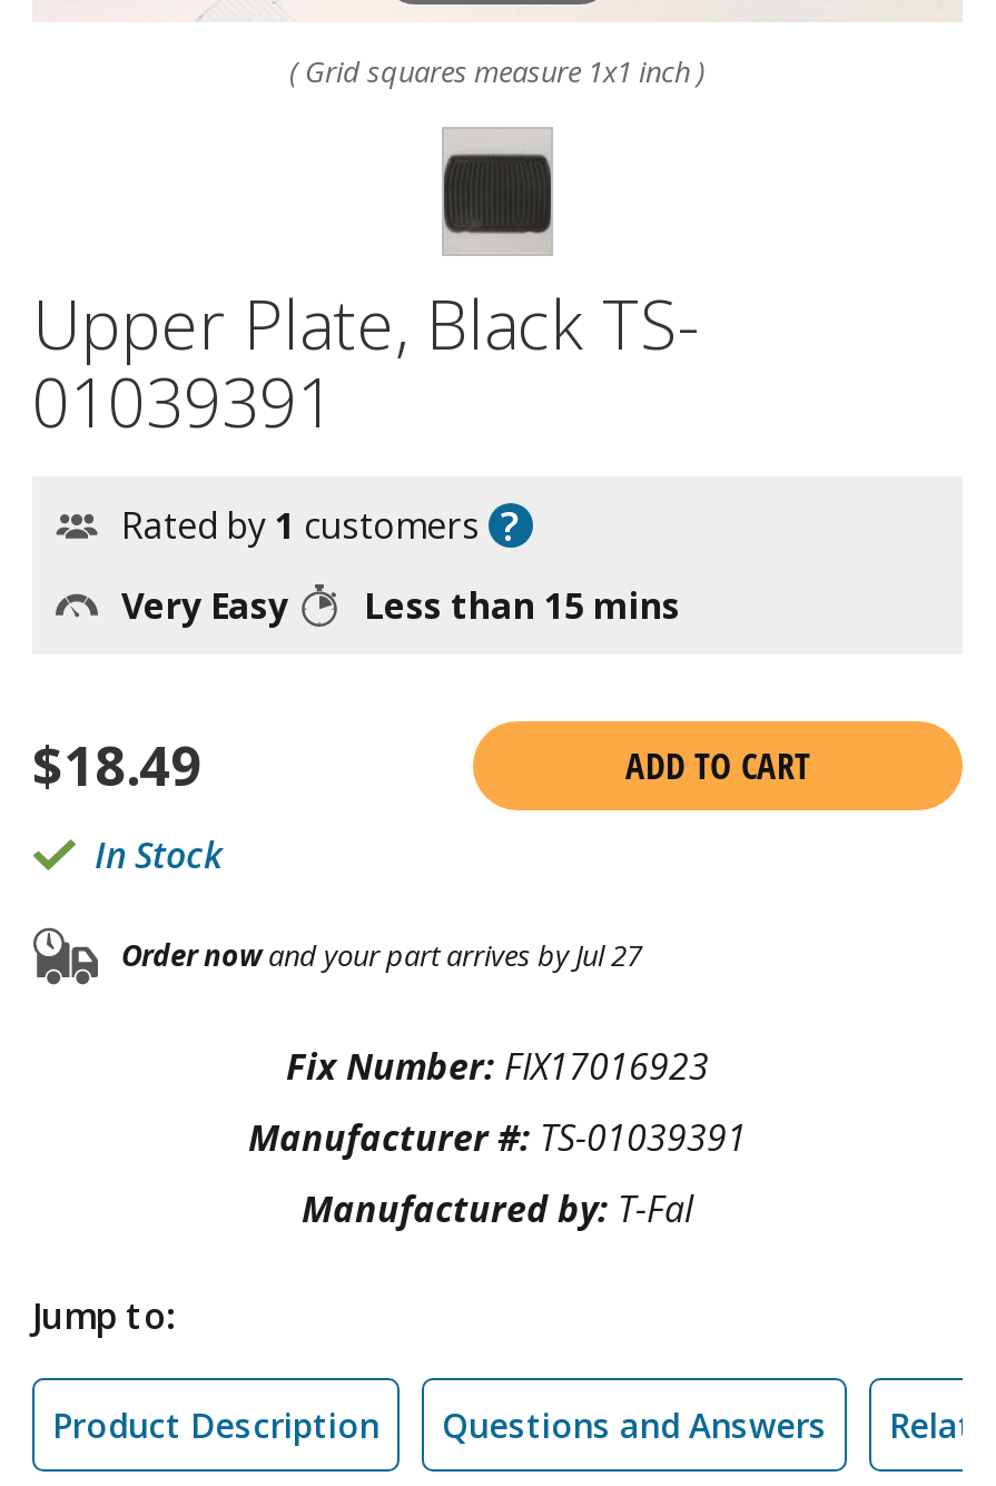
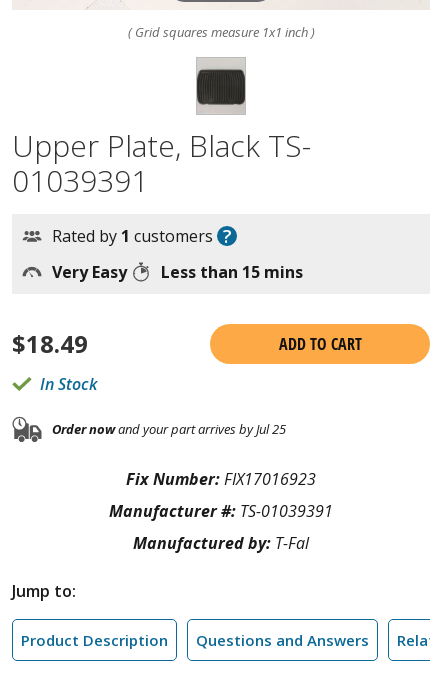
[121,936,642,976] Order nowand your part arrives by Jul 27 -> [52,420,286,438] Order nowand your part arrives by Jul 25

